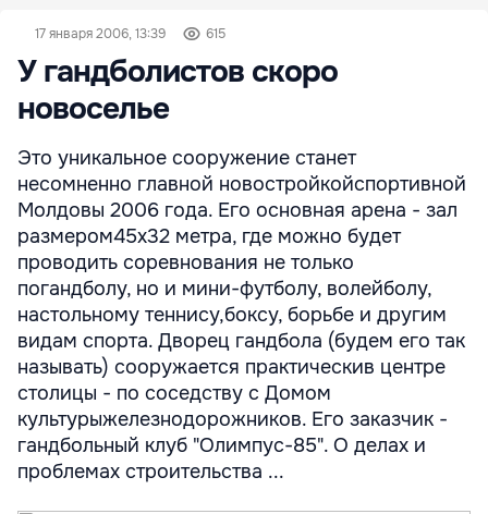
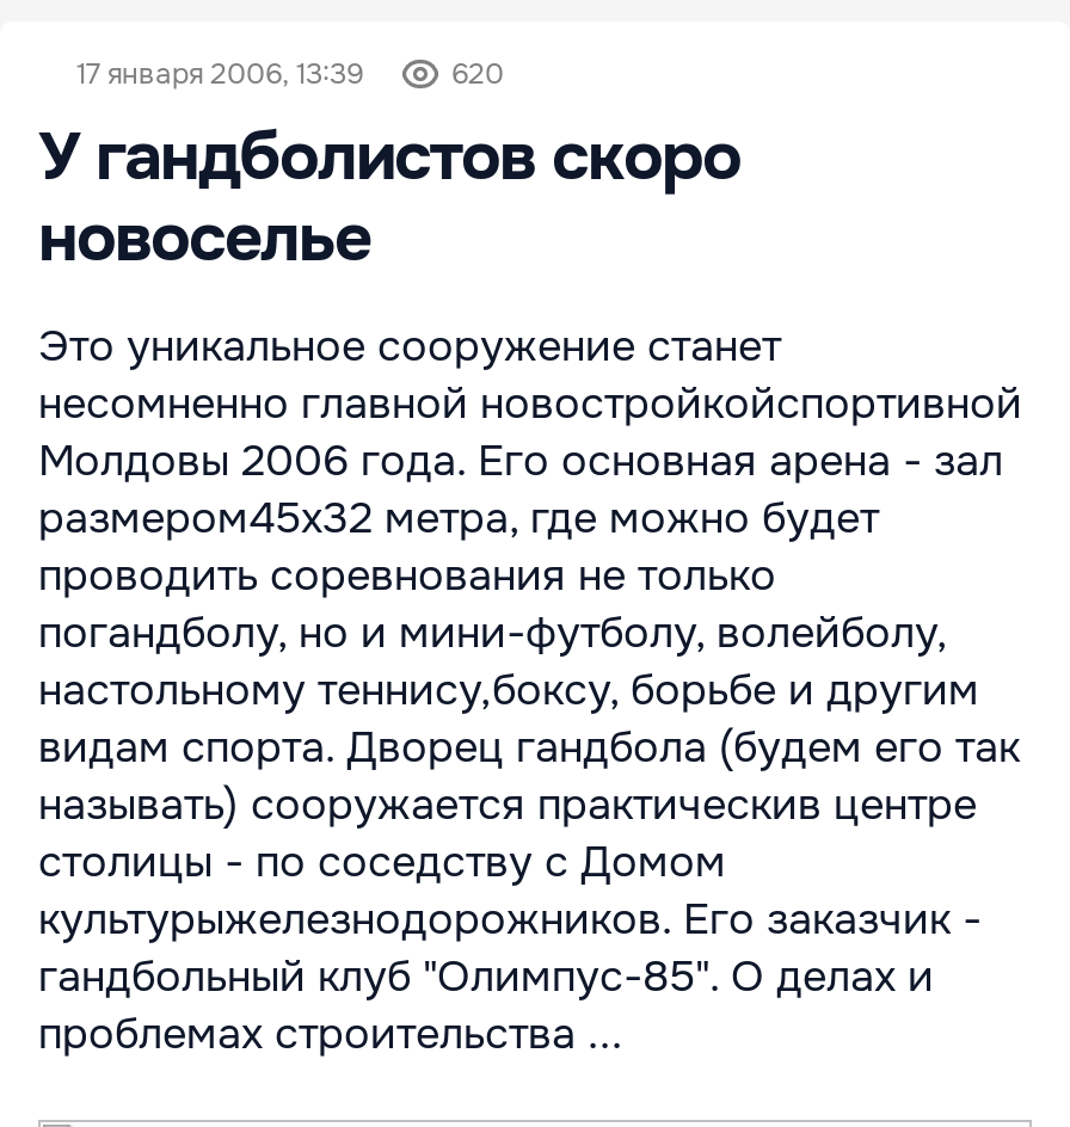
[206,25,225,42] 615 -> [451,55,504,93] 620

